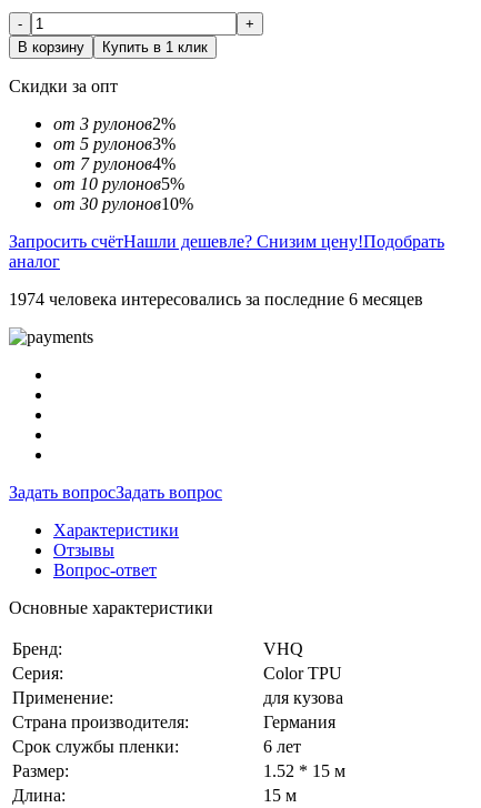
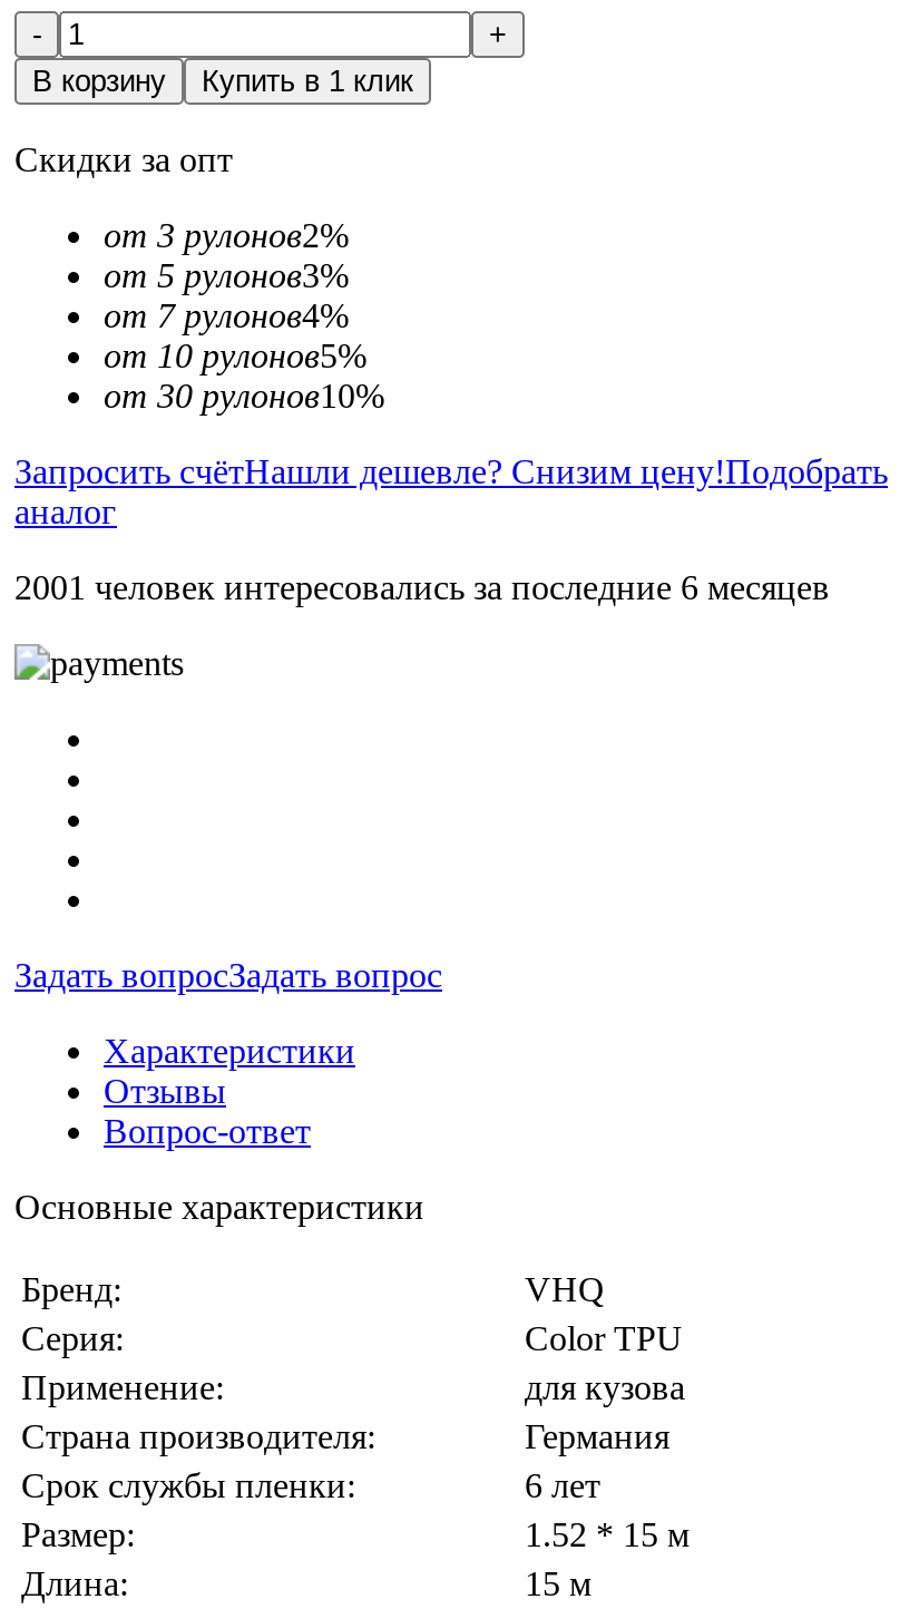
[9,289,423,308] 1974 человека интересовались за последние 6 месяцев -> [14,568,830,606] 2001 человек интересовались за последние 6 месяцев

